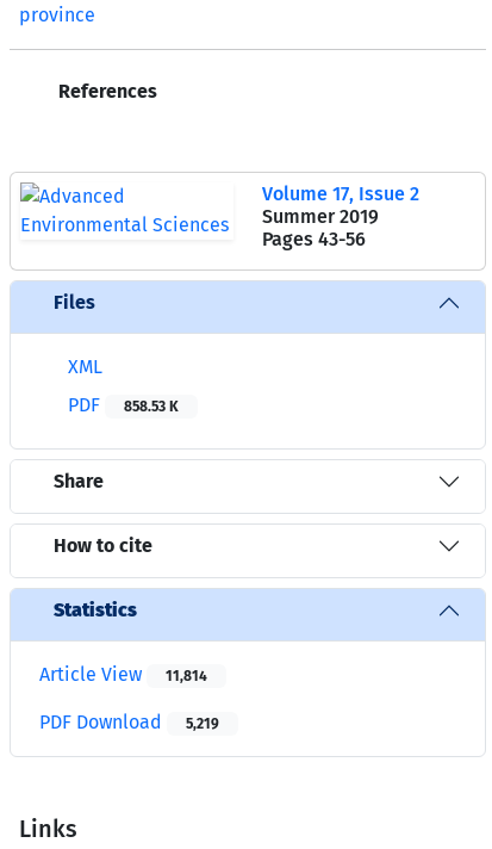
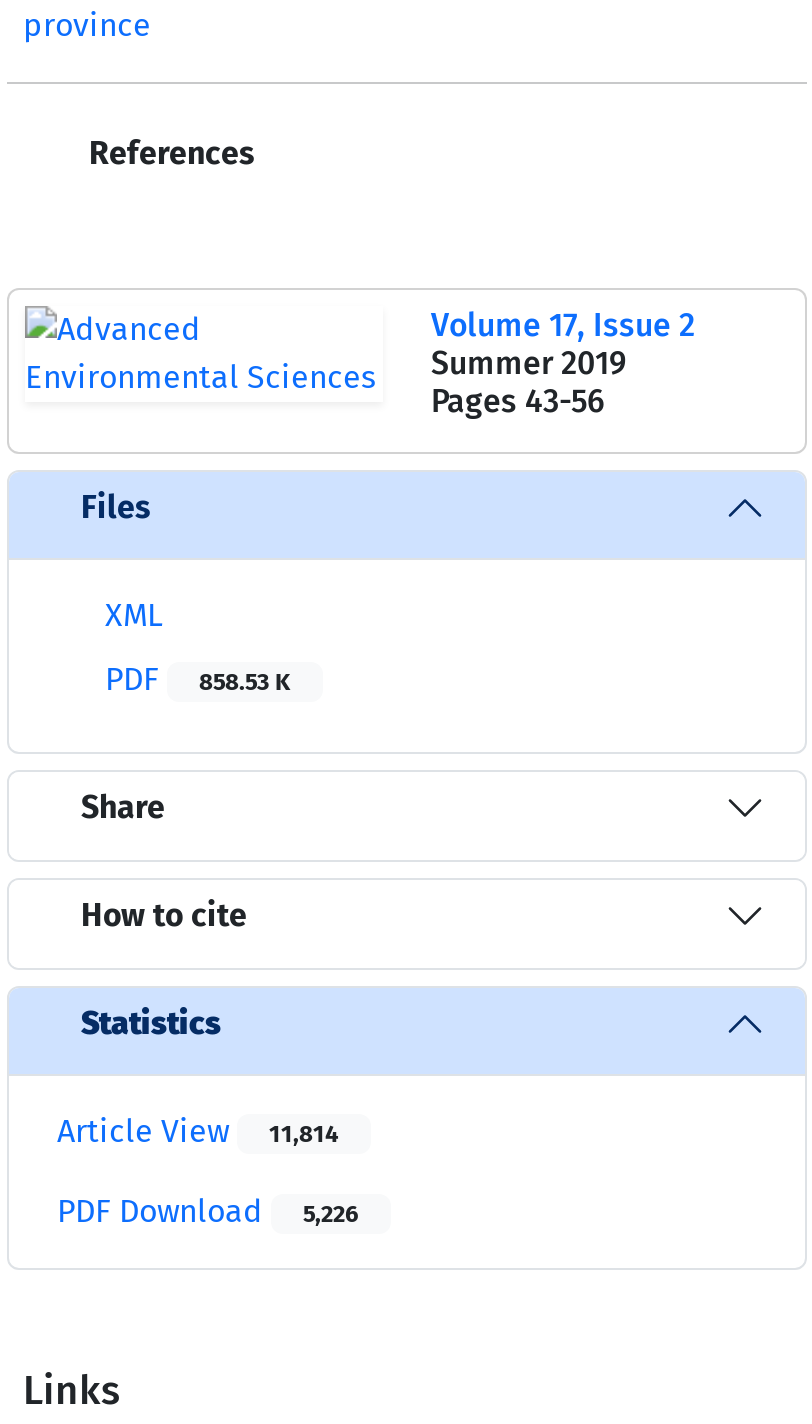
[39,710,219,733] PDF Download 5,219 -> [57,1192,359,1230] PDF Download 5,226

